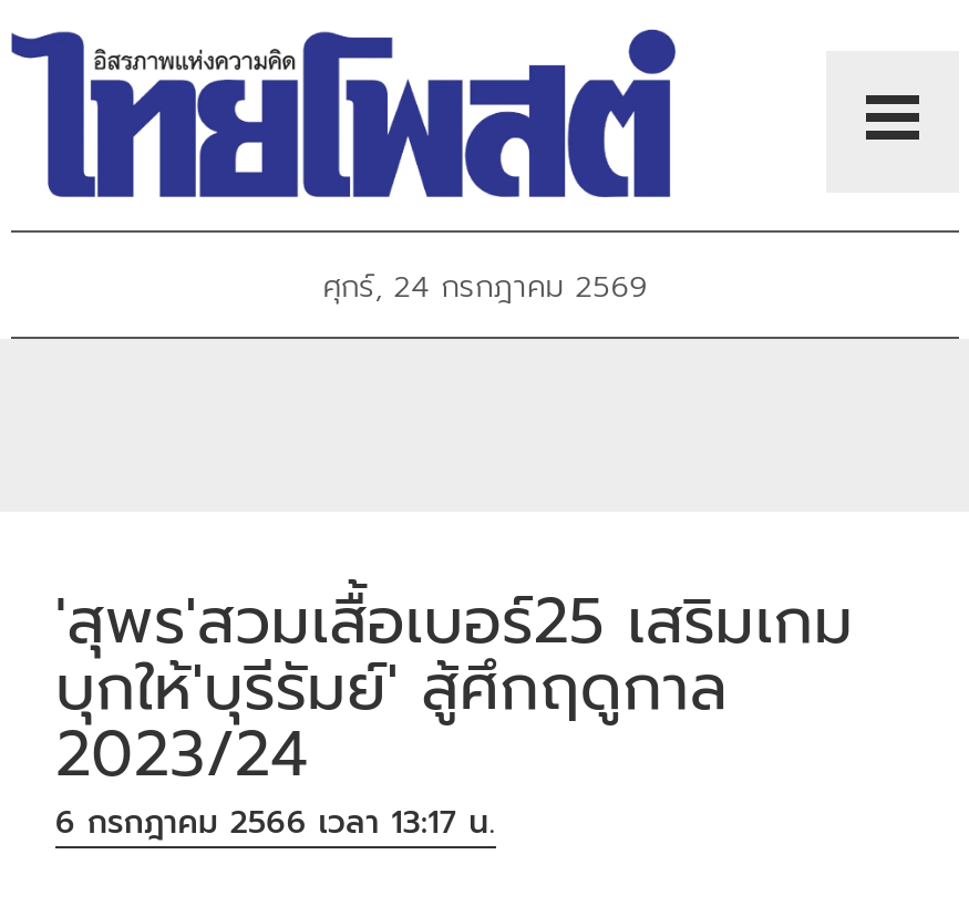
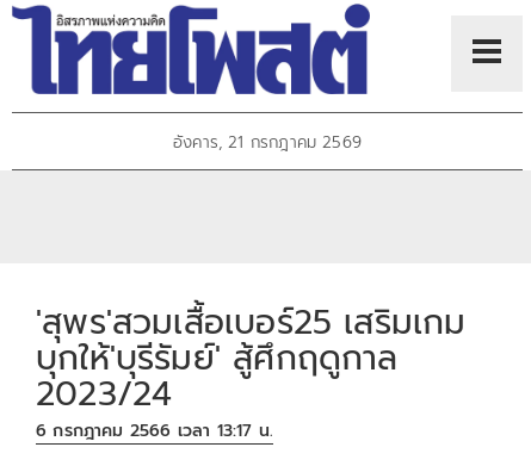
[323,264,647,311] ศุกร์, 24 กรกฎาคม 2569 -> [173,130,362,155] อังคาร, 21 กรกฎาคม 2569

